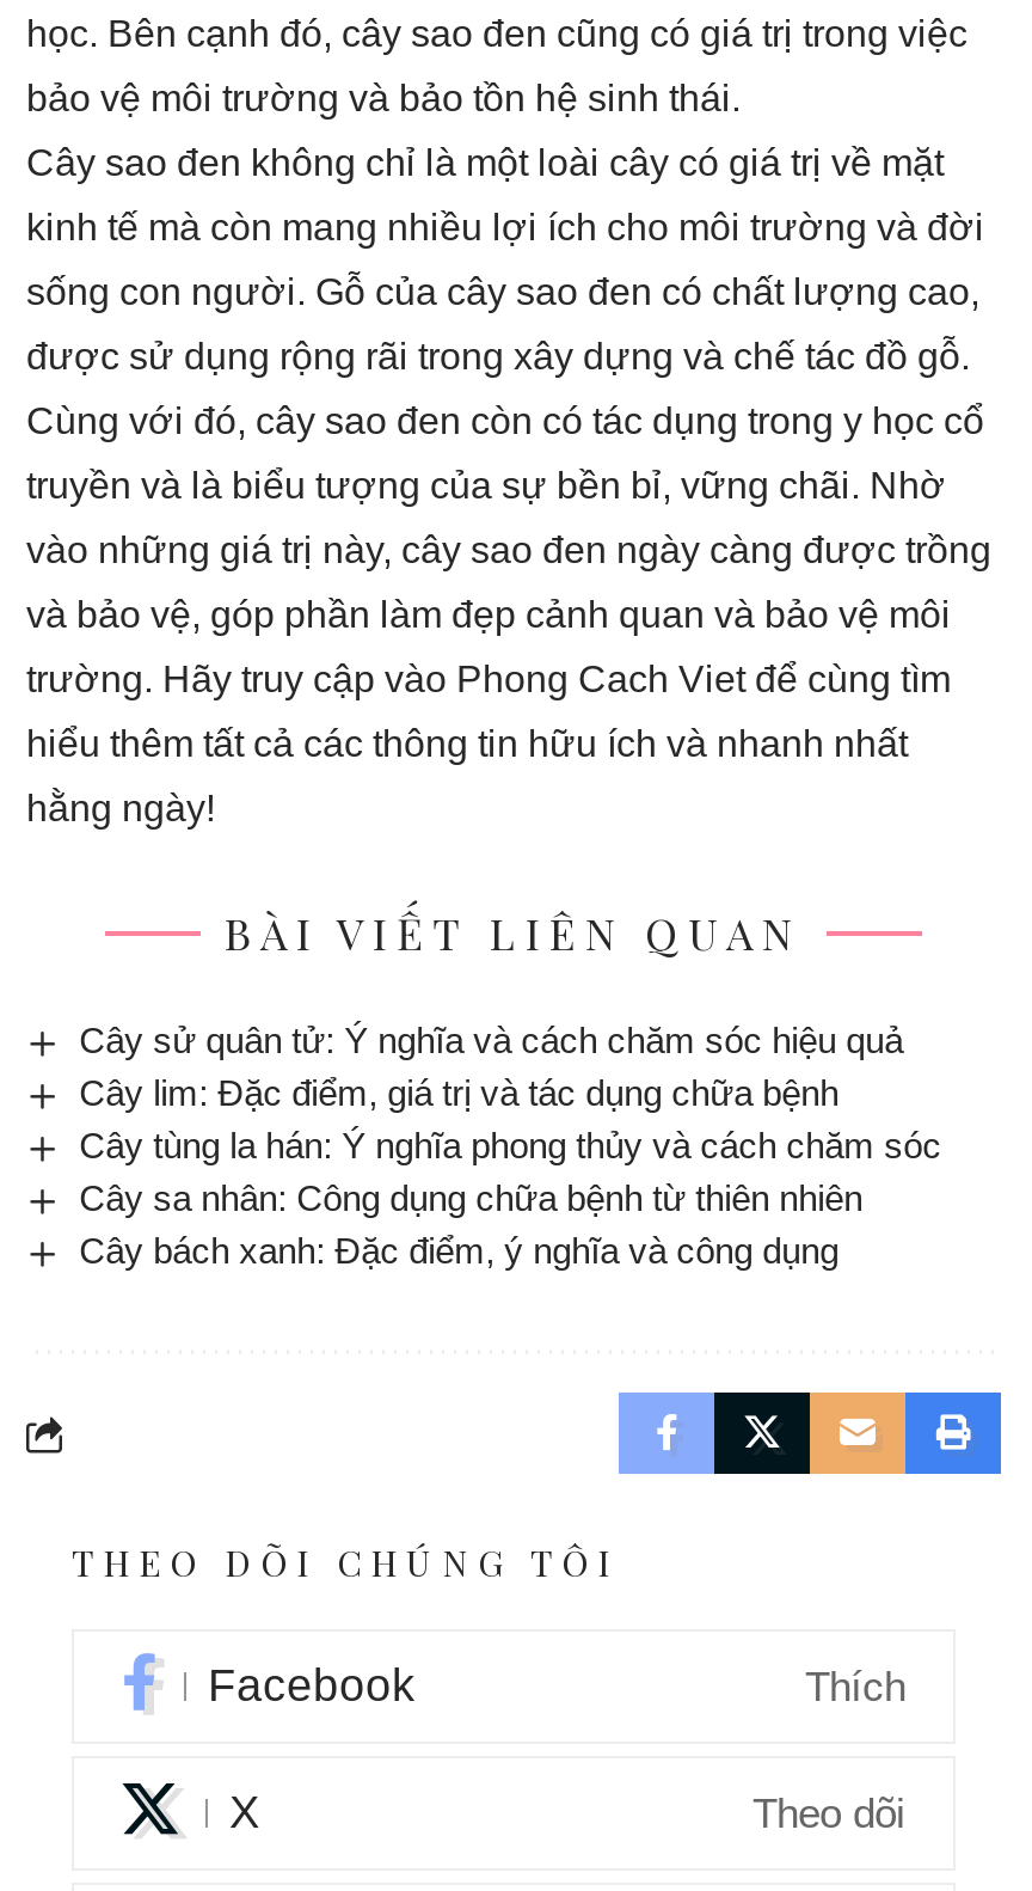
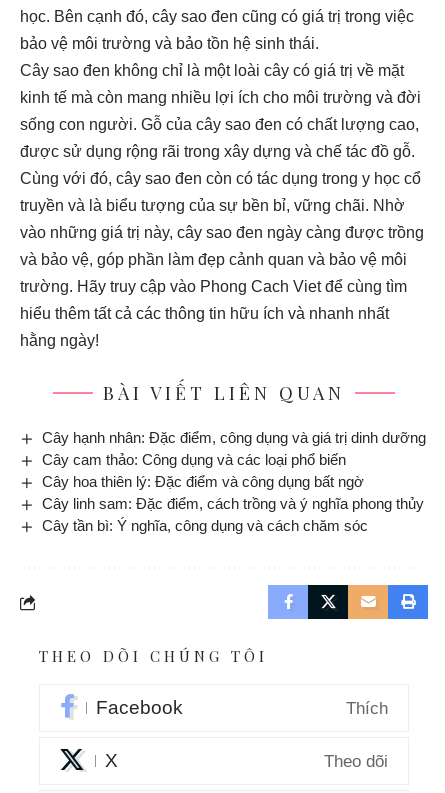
[79,1019,941,1271] Cây sử quân tử: Ý nghĩa và cách chăm sóc hiệu quả | Cây lim: Đặc điểm, giá trị và tác dụng chữa bệnh | Cây tùng la hán: Ý nghĩa phong thủy và cách chăm sóc | Cây sa nhân: Công dụng chữa bệnh từ thiên nhiên | Cây bách xanh: Đặc điểm, ý nghĩa và công dụng -> [42,429,426,534] Cây hạnh nhân: Đặc điểm, công dụng và giá trị dinh dưỡng | Cây cam thảo: Công dụng và các loại phổ biến | Cây hoa thiên lý: Đặc điểm và công dụng bất ngờ | Cây linh sam: Đặc điểm, cách trồng và ý nghĩa phong thủy | Cây tần bì: Ý nghĩa, công dụng và cách chăm sóc

